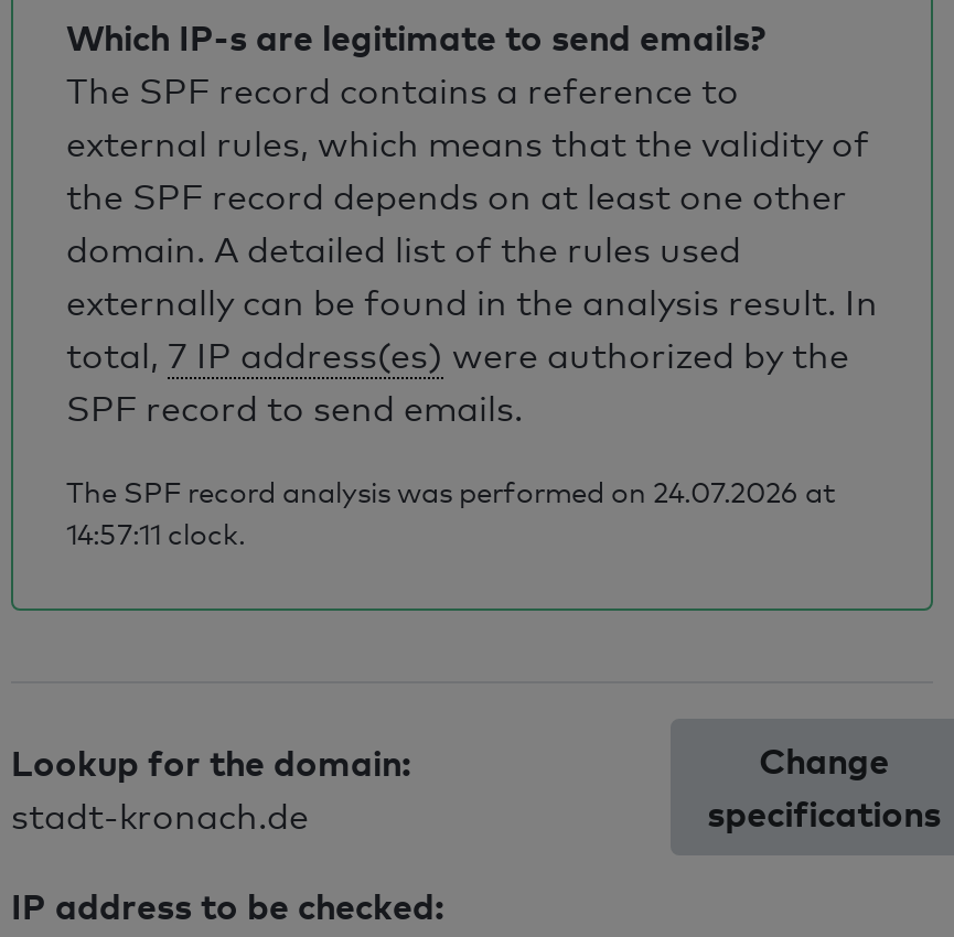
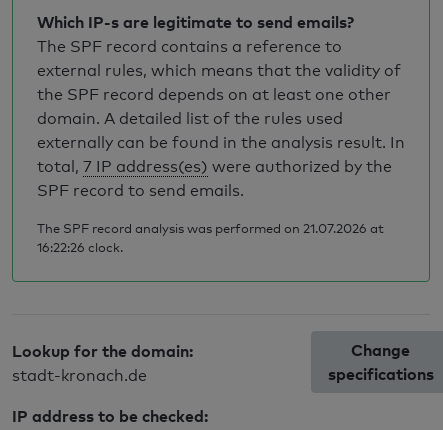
[66,474,836,509] The SPF record analysis was performed on 24.07.2026 at -> [37,220,384,236] The SPF record analysis was performed on 21.07.2026 at
[66,516,245,551] 14:57:11 clock. -> [37,239,123,255] 16:22:26 clock.

